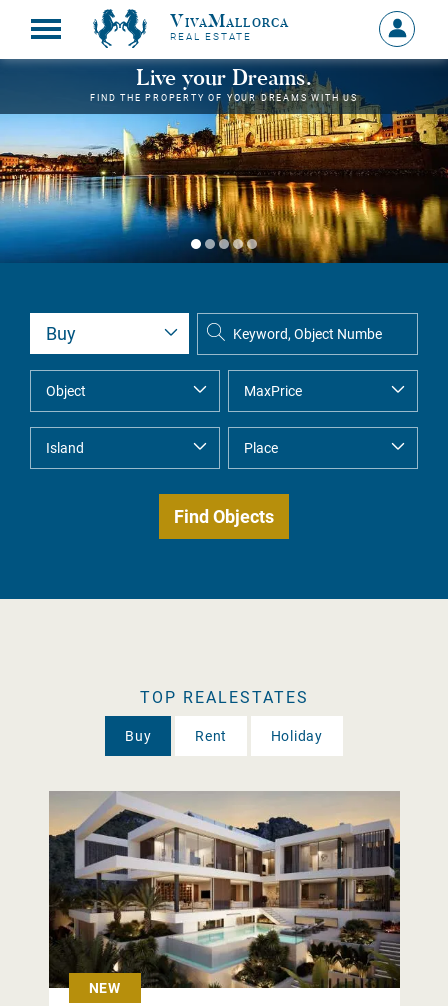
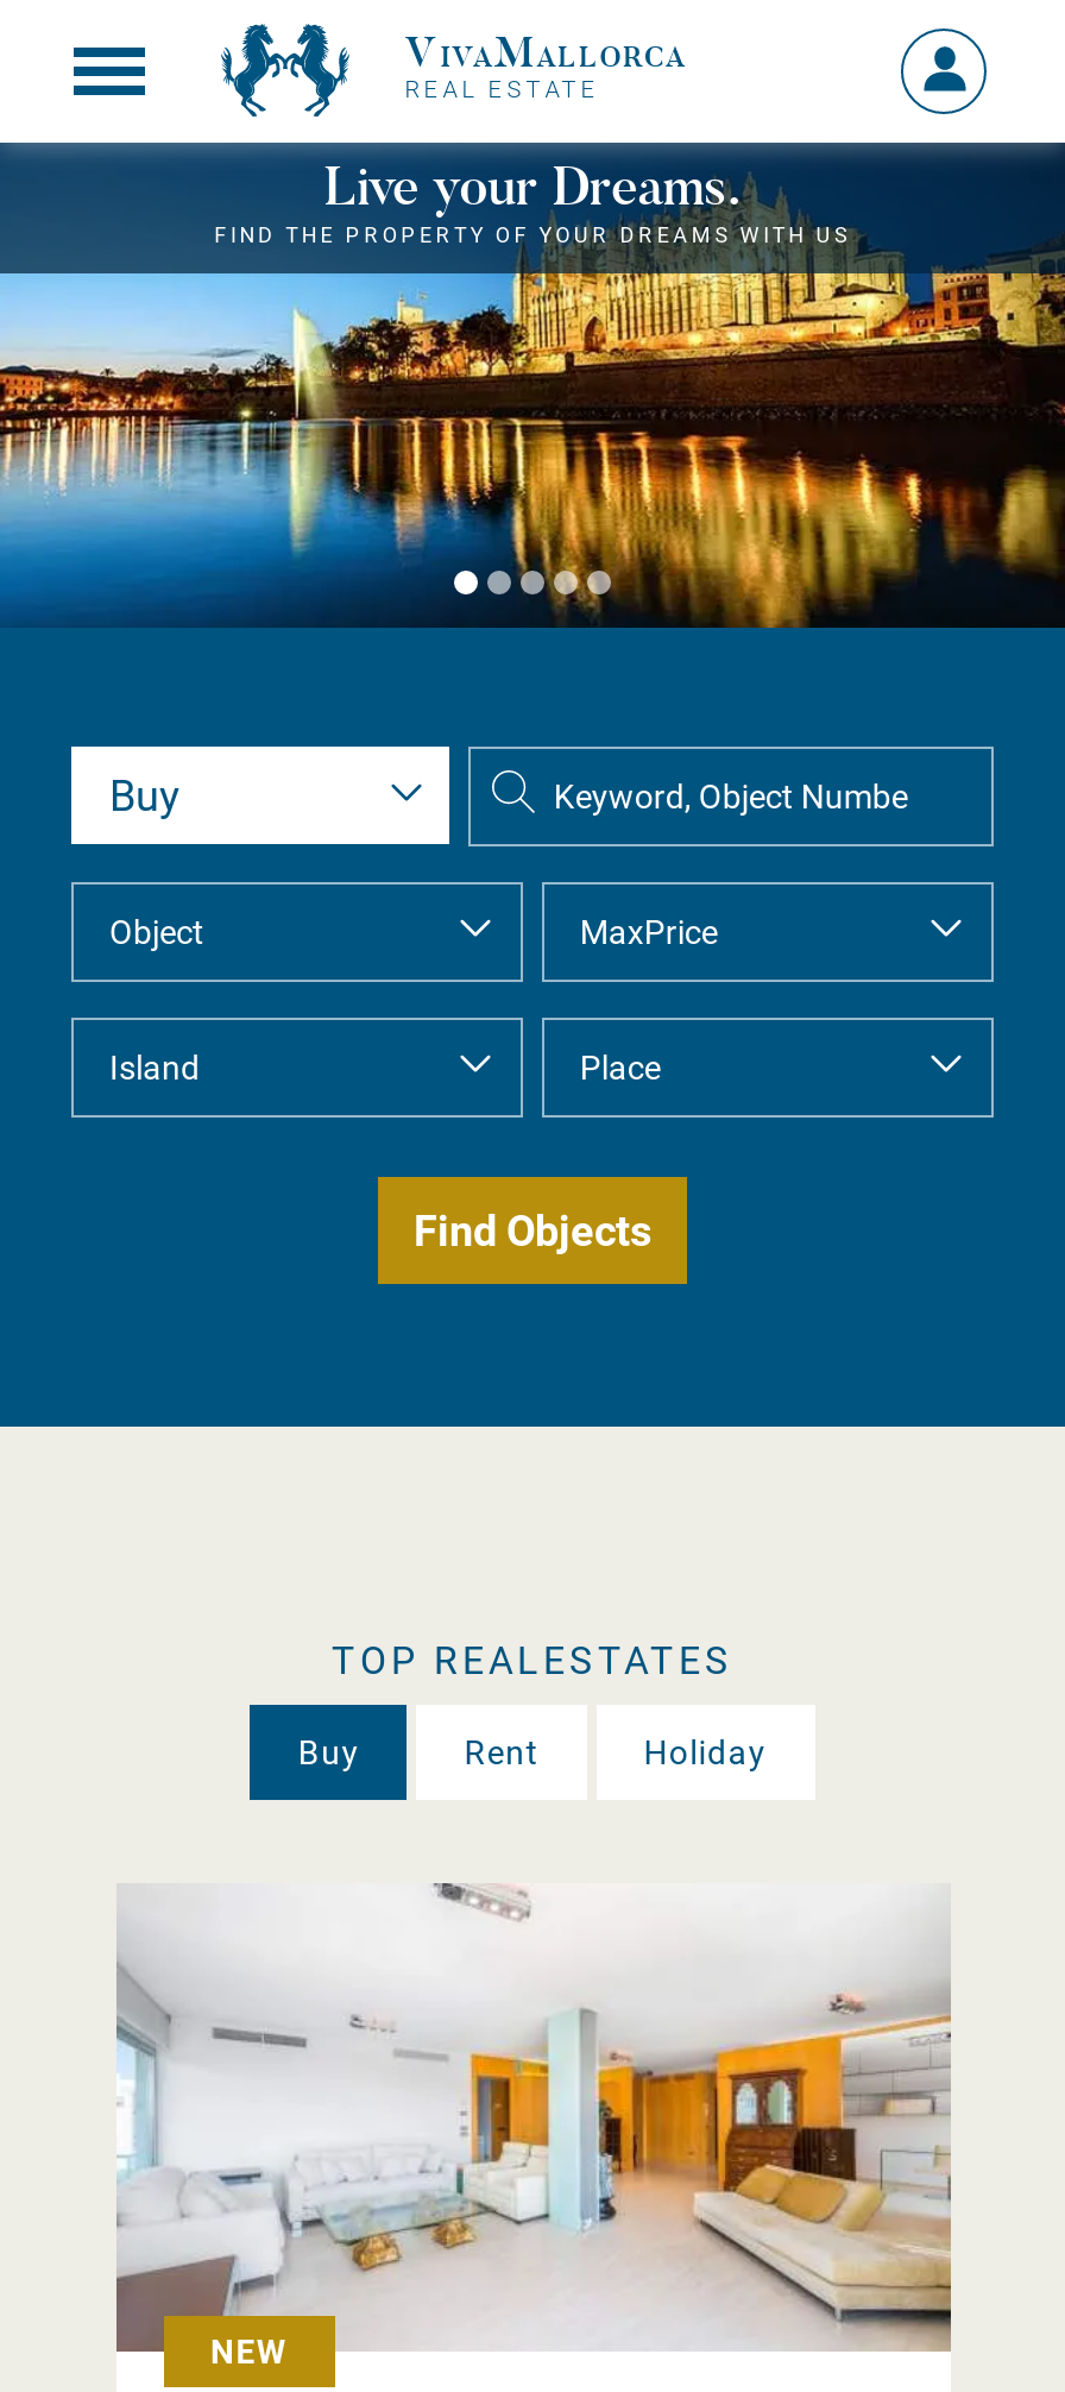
[48,791,401,989] [image] -> [116,1883,951,2352] [image]

